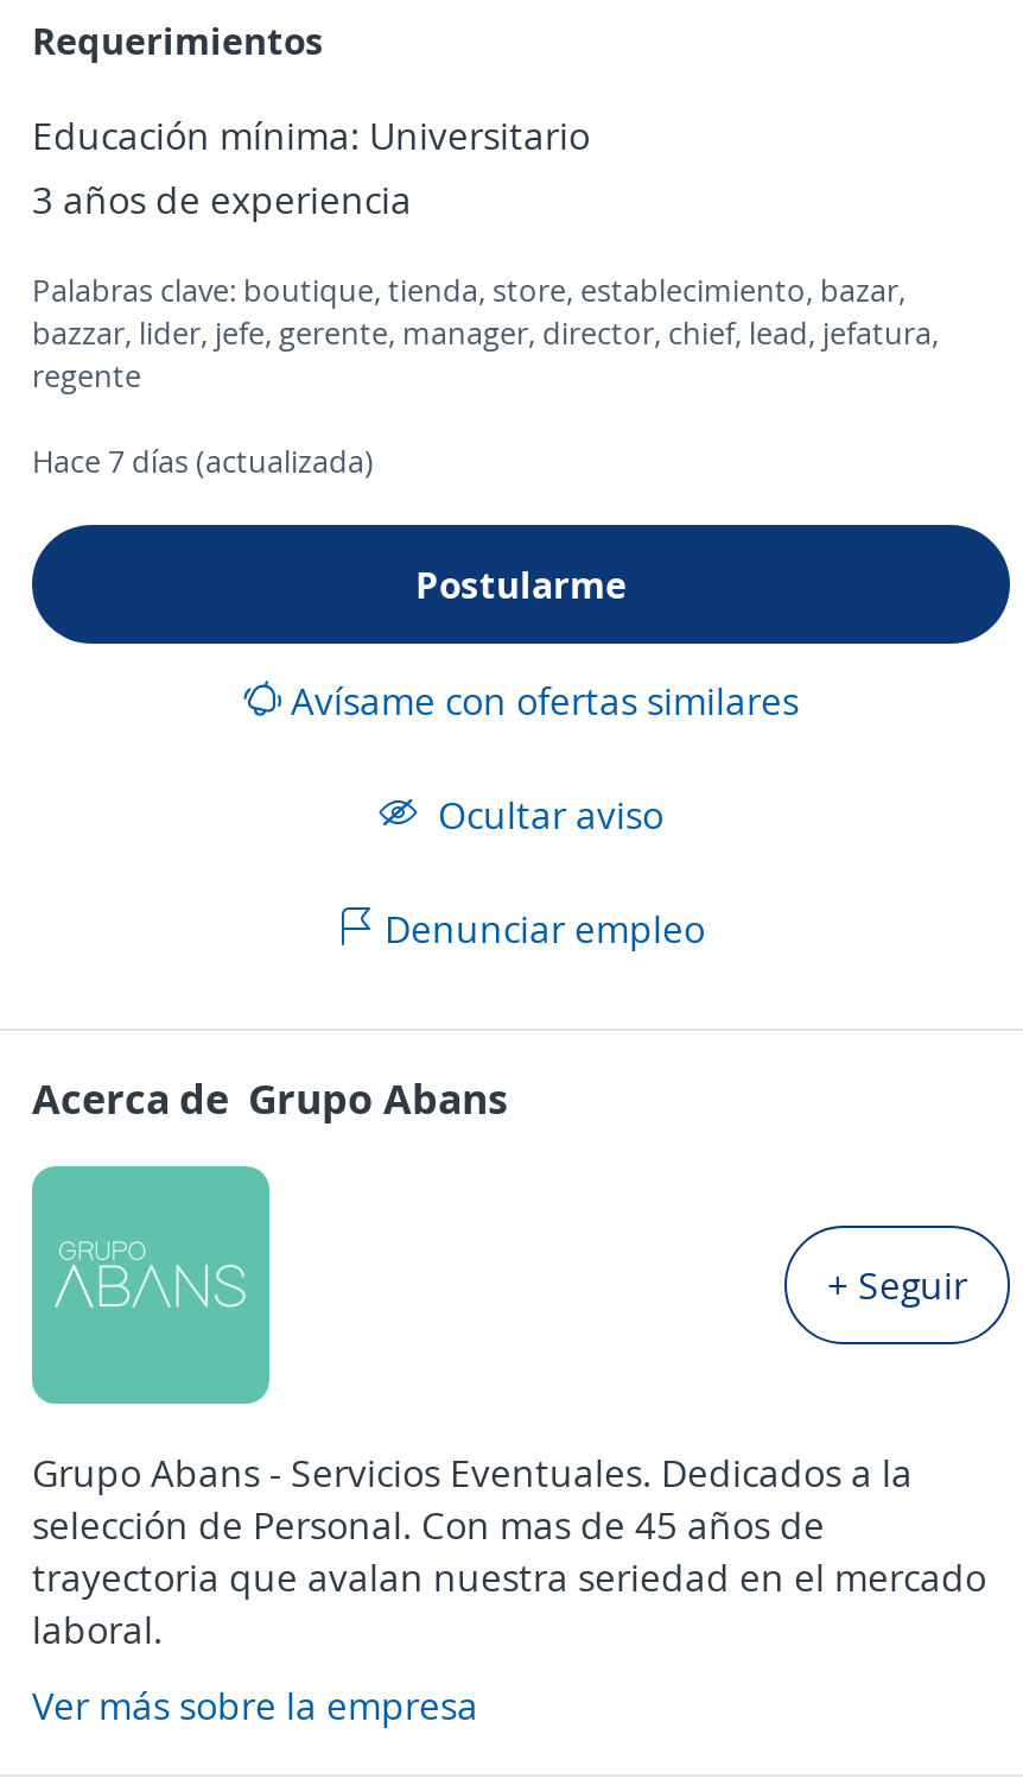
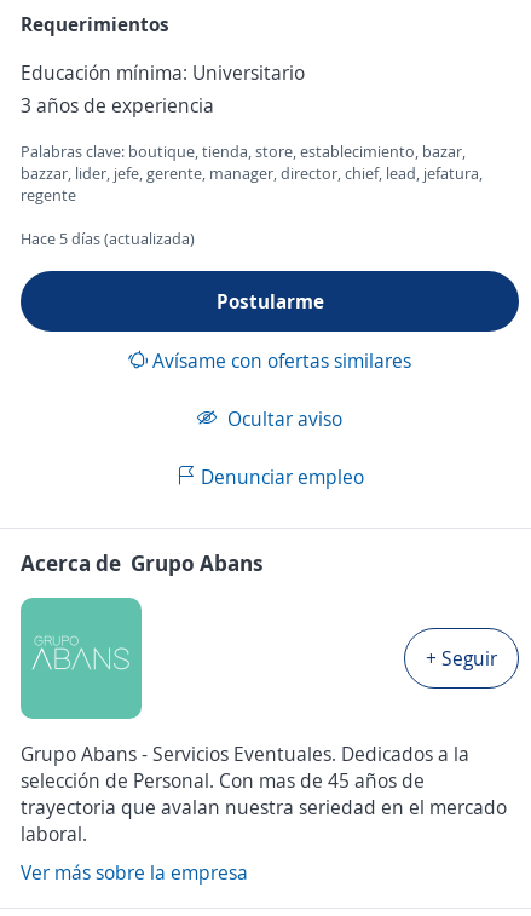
[32,439,374,482] Hace 7 días (actualizada) -> [21,227,195,249] Hace 5 días (actualizada)

